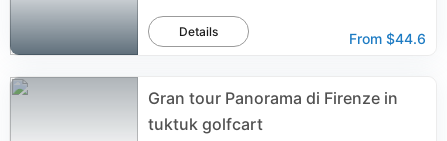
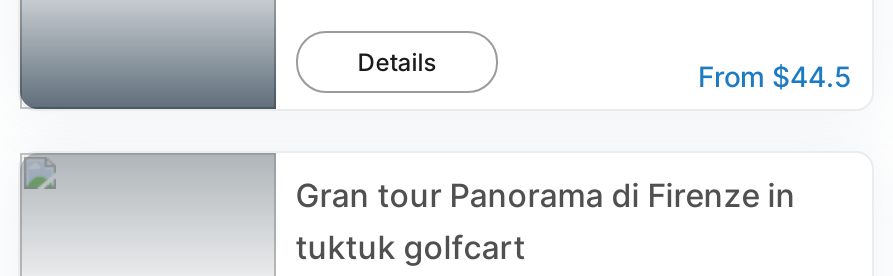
[349,30,426,47] From $44.6 -> [698,59,852,93] From $44.5

